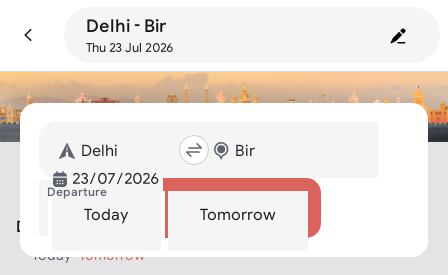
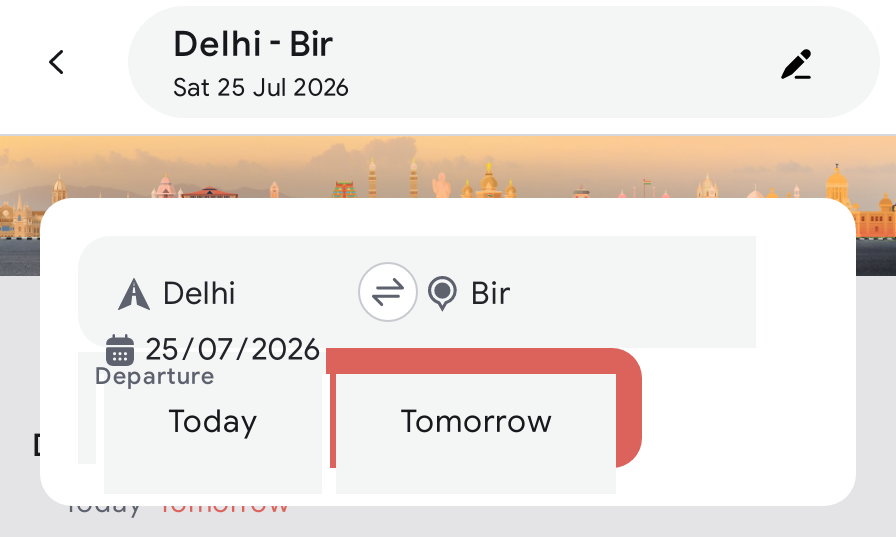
[86,40,174,55] Thu 23 Jul 2026 -> [173,72,351,102] Sat 25 Jul 2026

